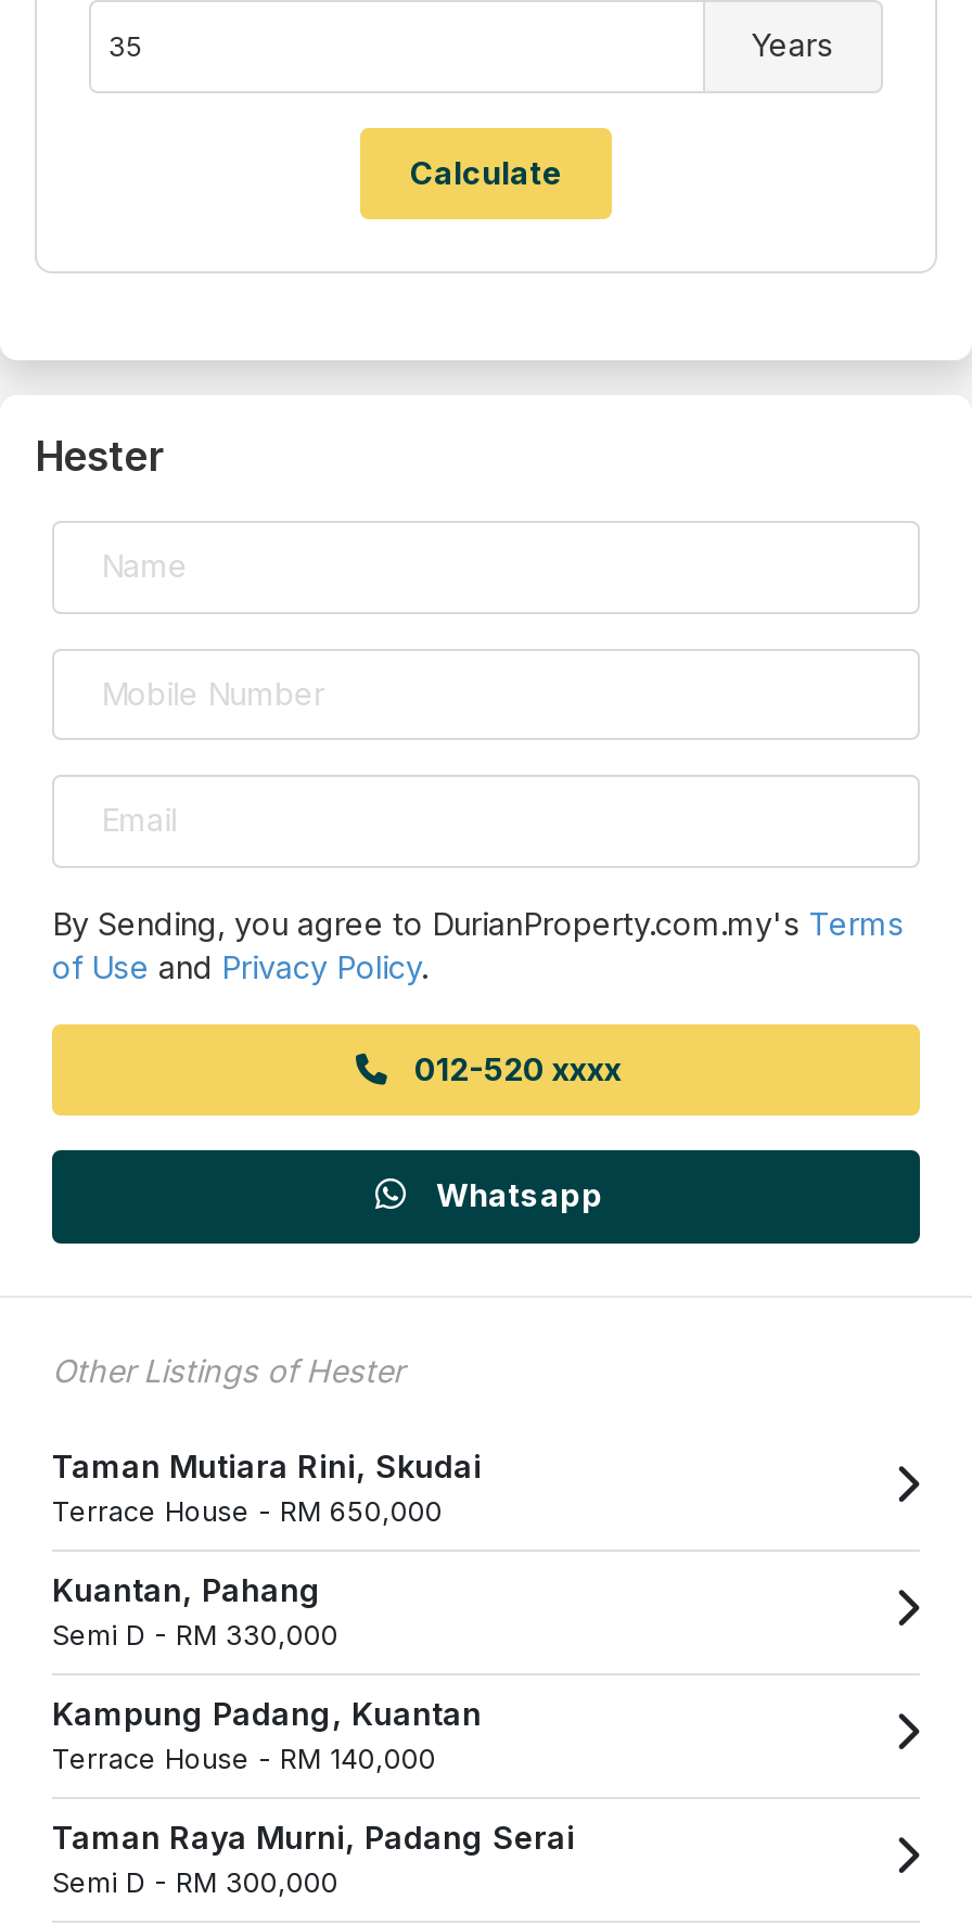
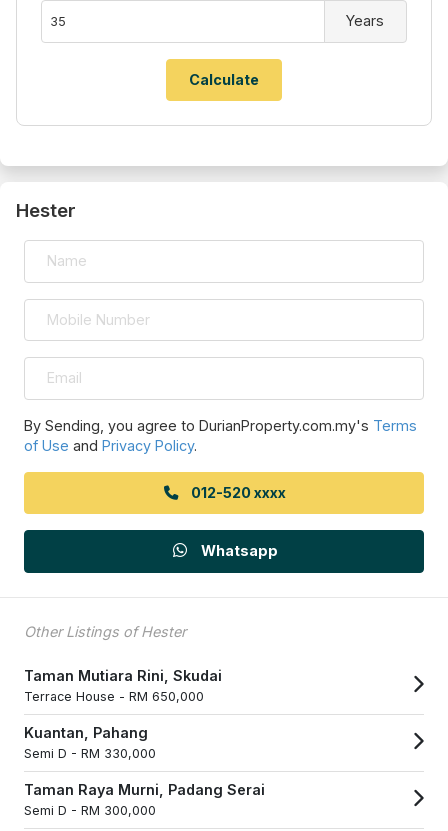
[52,1694,482,1774] Kampung Padang, Kuantan | Terrace House - RM 140,000 -> none

